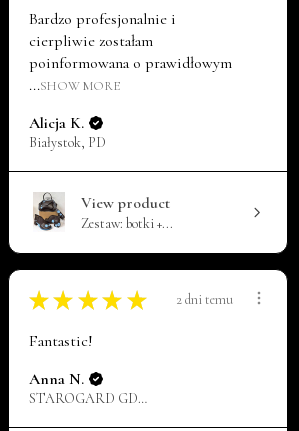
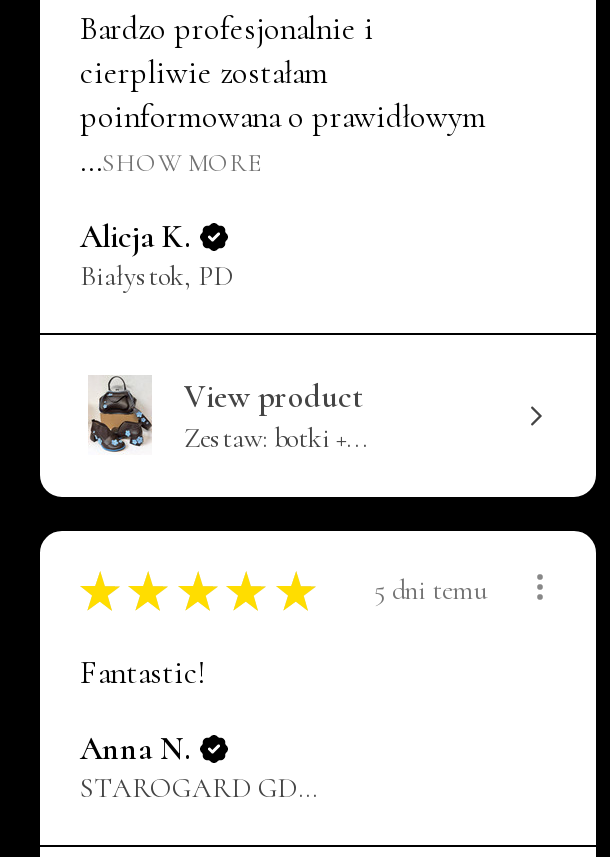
[176,291,233,308] 2 dni temu -> [374,574,488,608] 5 dni temu

